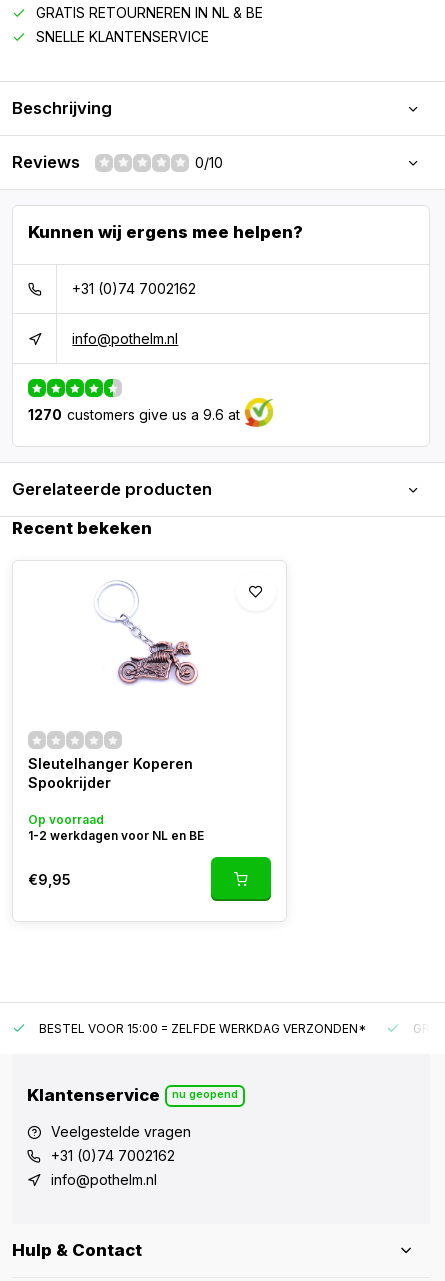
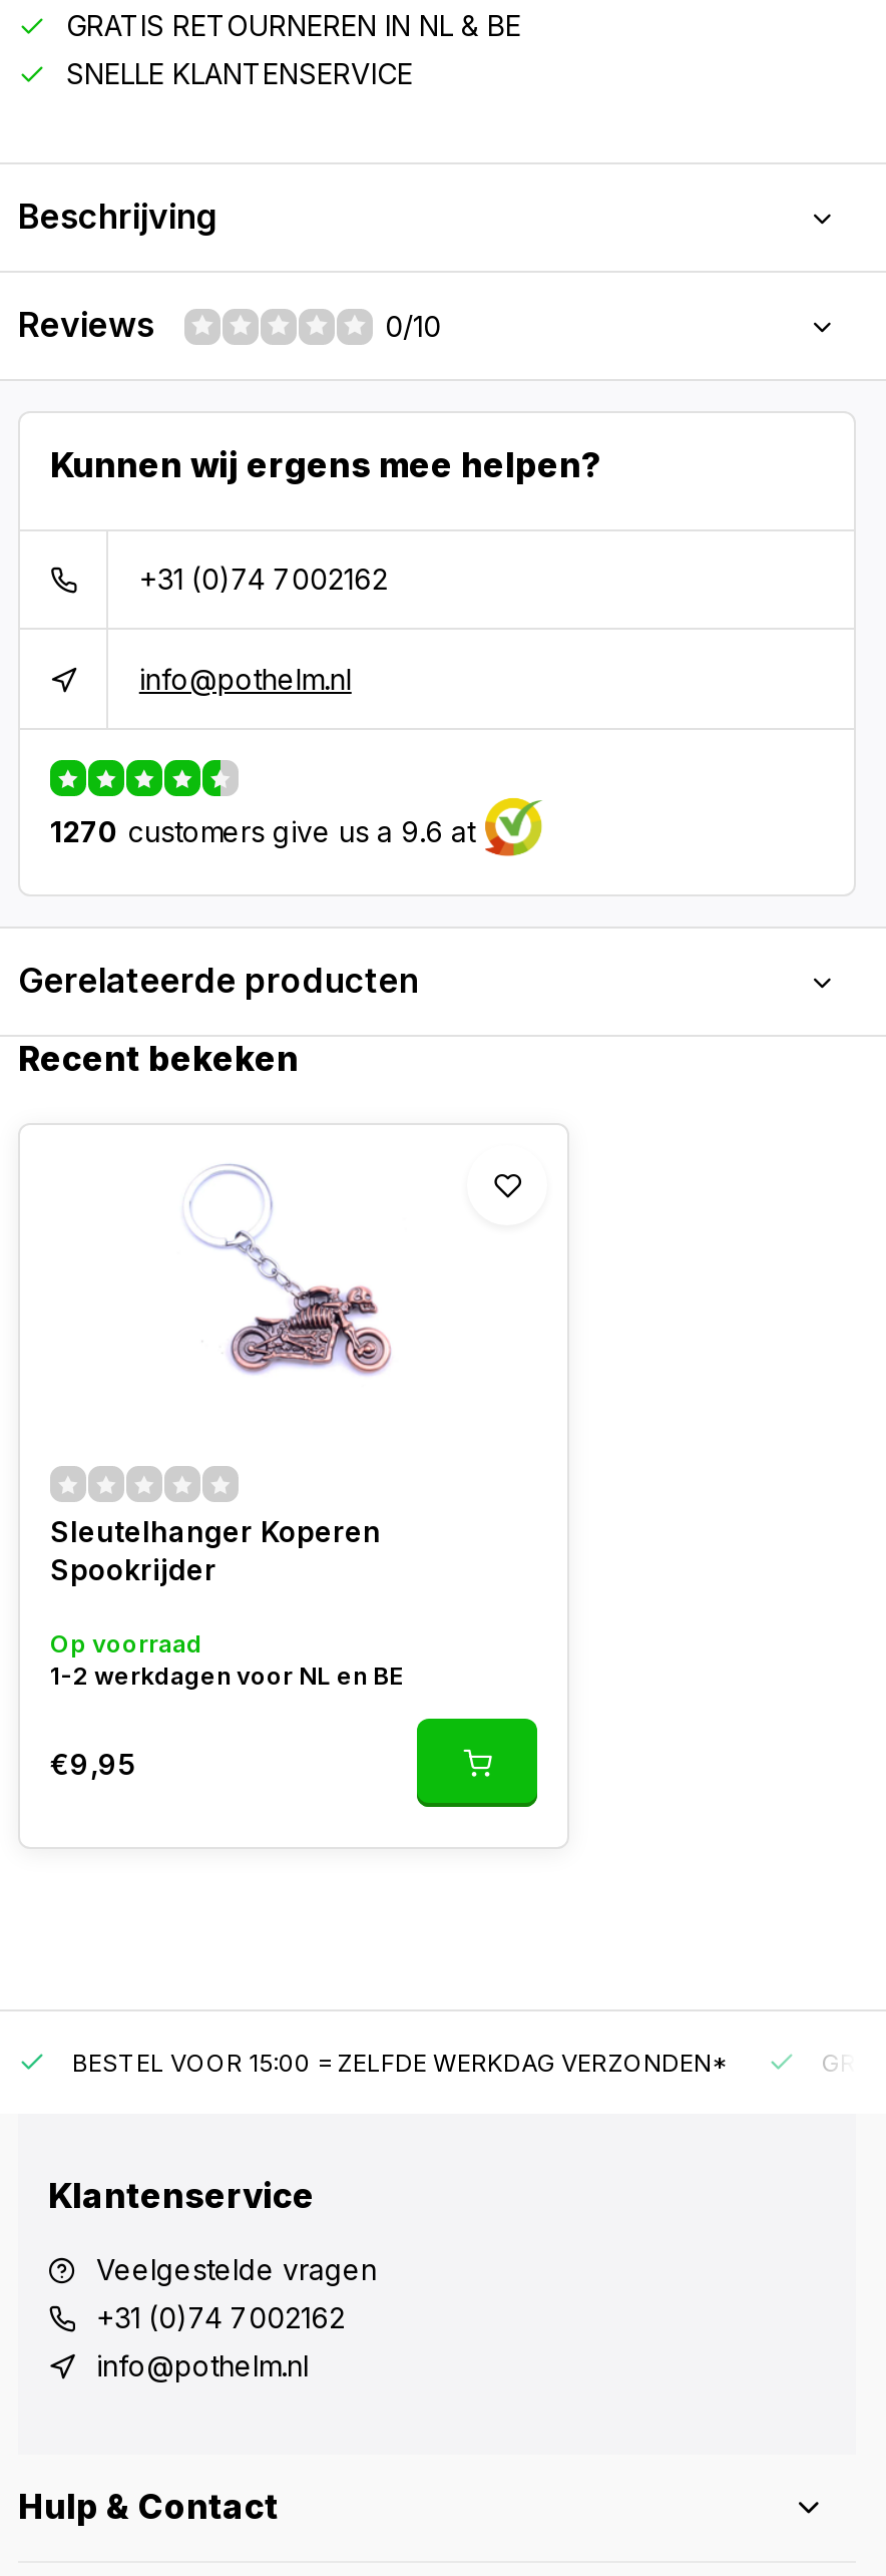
[172,1086,238,1100] nu geopend -> none

